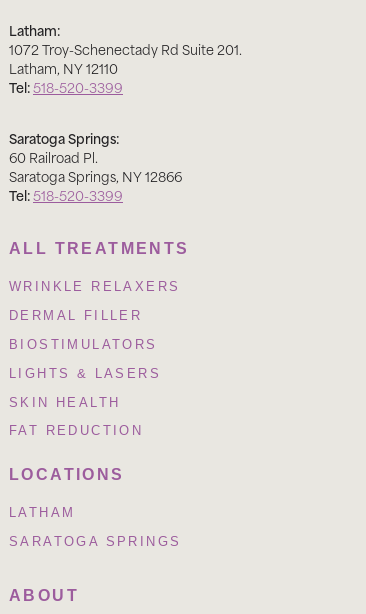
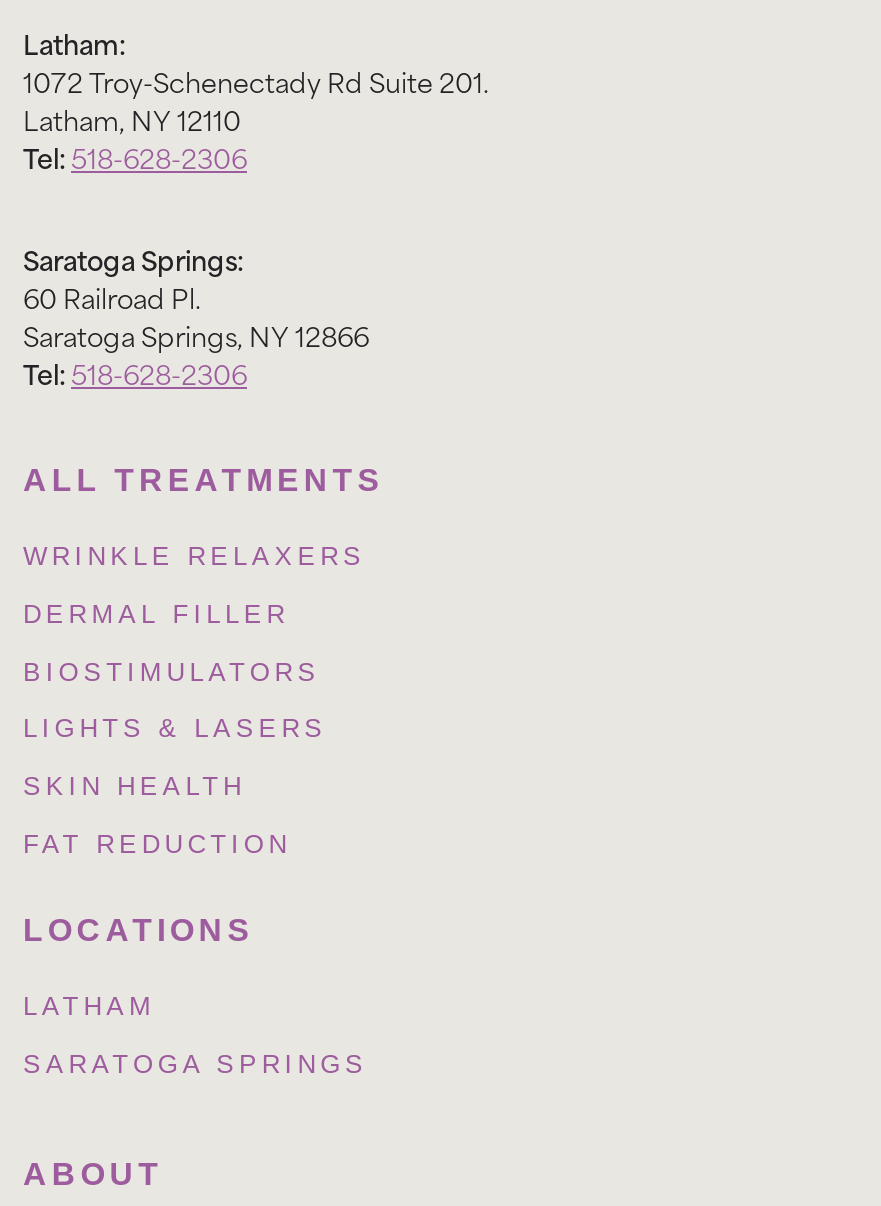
[9,76,123,97] Tel: 518-520-3399 -> [23,134,247,176] Tel: 518-628-2306
[9,184,123,205] Tel: 518-520-3399 -> [23,350,247,392] Tel: 518-628-2306

